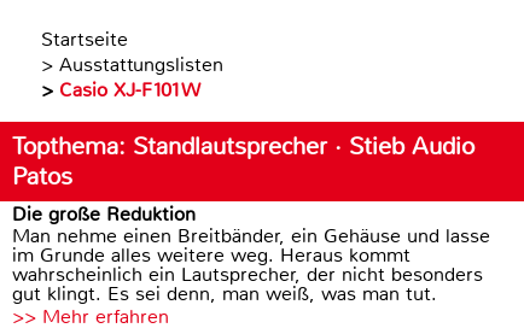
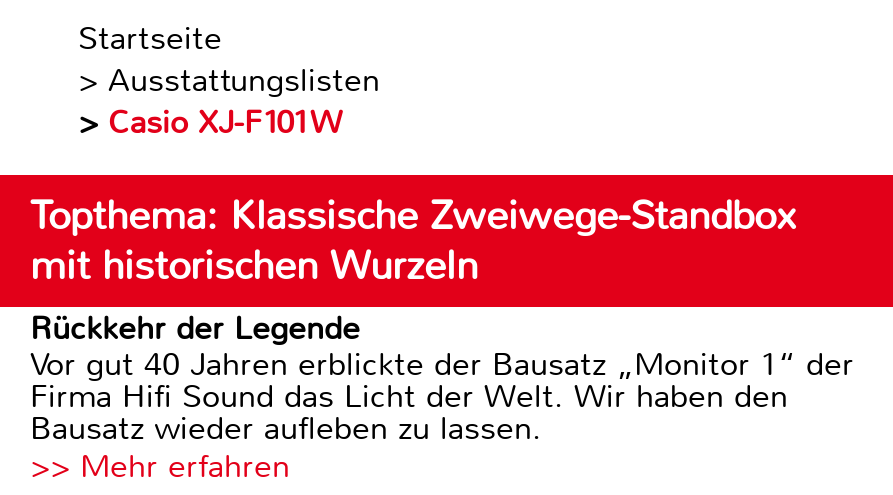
[12,131,490,306] Topthema: Standlautsprecher · Stieb Audio | Patos | Die große Reduktion | Man nehme einen Breitbänder, ein Gehäuse und lasse | im Grunde alles weitere weg. Heraus kommt | wahrscheinlich ein Lautsprecher, der nicht besonders | gut klingt. Es sei denn, man weiß, was man tut. -> [30,191,854,449] Topthema: Klassische Zweiwege-Standbox | mit historischen Wurzeln | Rückkehr der Legende | Vor gut 40 Jahren erblickte der Bausatz „Monitor 1“ der | Firma Hifi Sound das Licht der Welt. Wir haben den | Bausatz wieder aufleben zu lassen.

